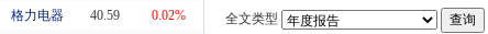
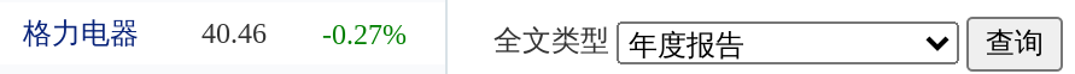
[90,8,120,23] 40.59 -> [201,17,267,50] 40.46
[152,8,186,23] 0.02% -> [322,17,407,51] -0.27%

